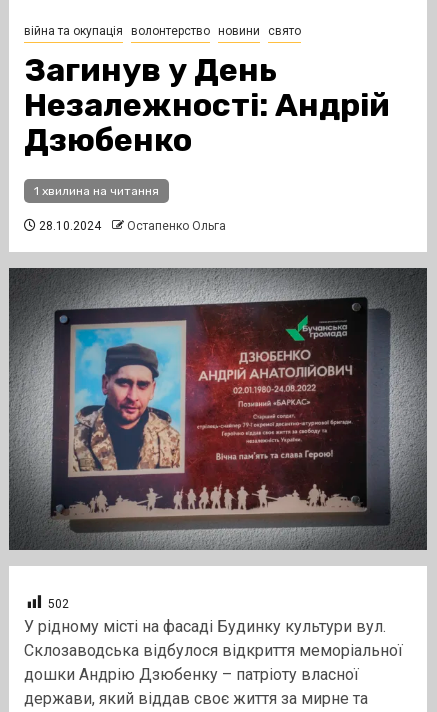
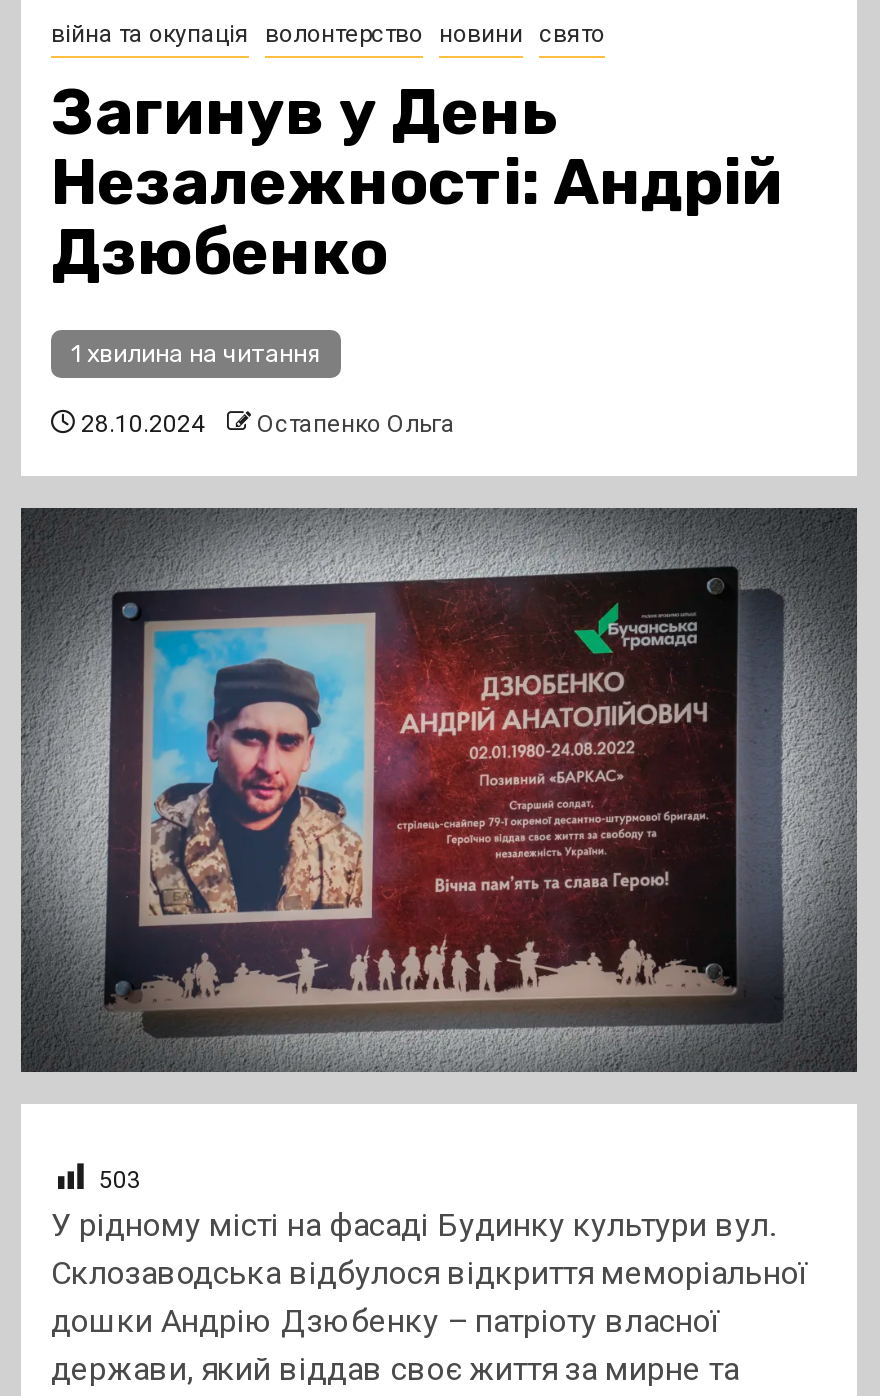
[48,597,69,611] 502 -> [99,1167,141,1195] 503

